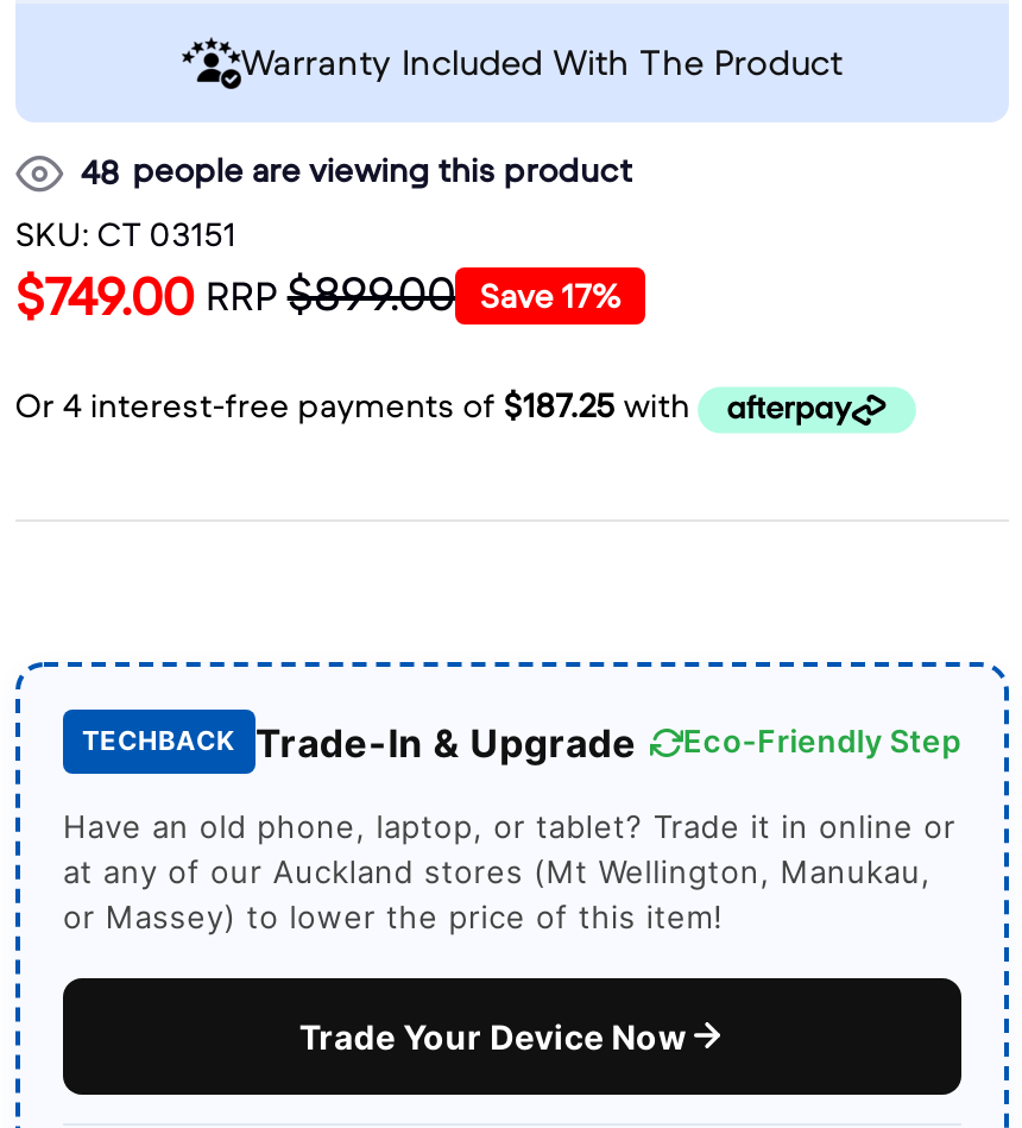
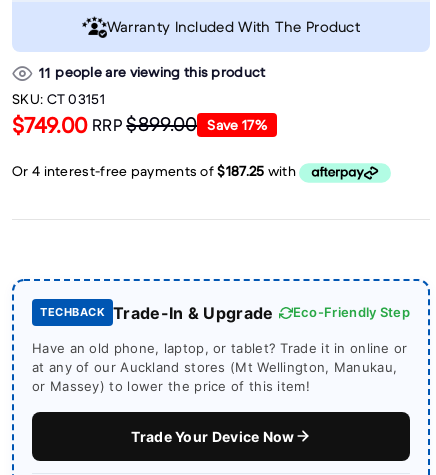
[80,149,632,194] 48 people are viewing this product -> [39,63,265,82] 11 people are viewing this product

